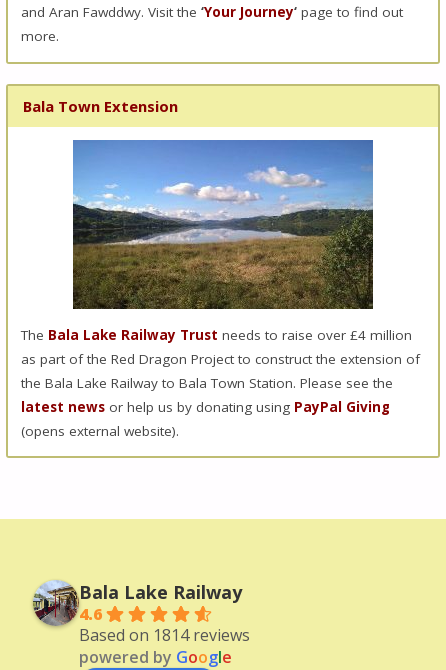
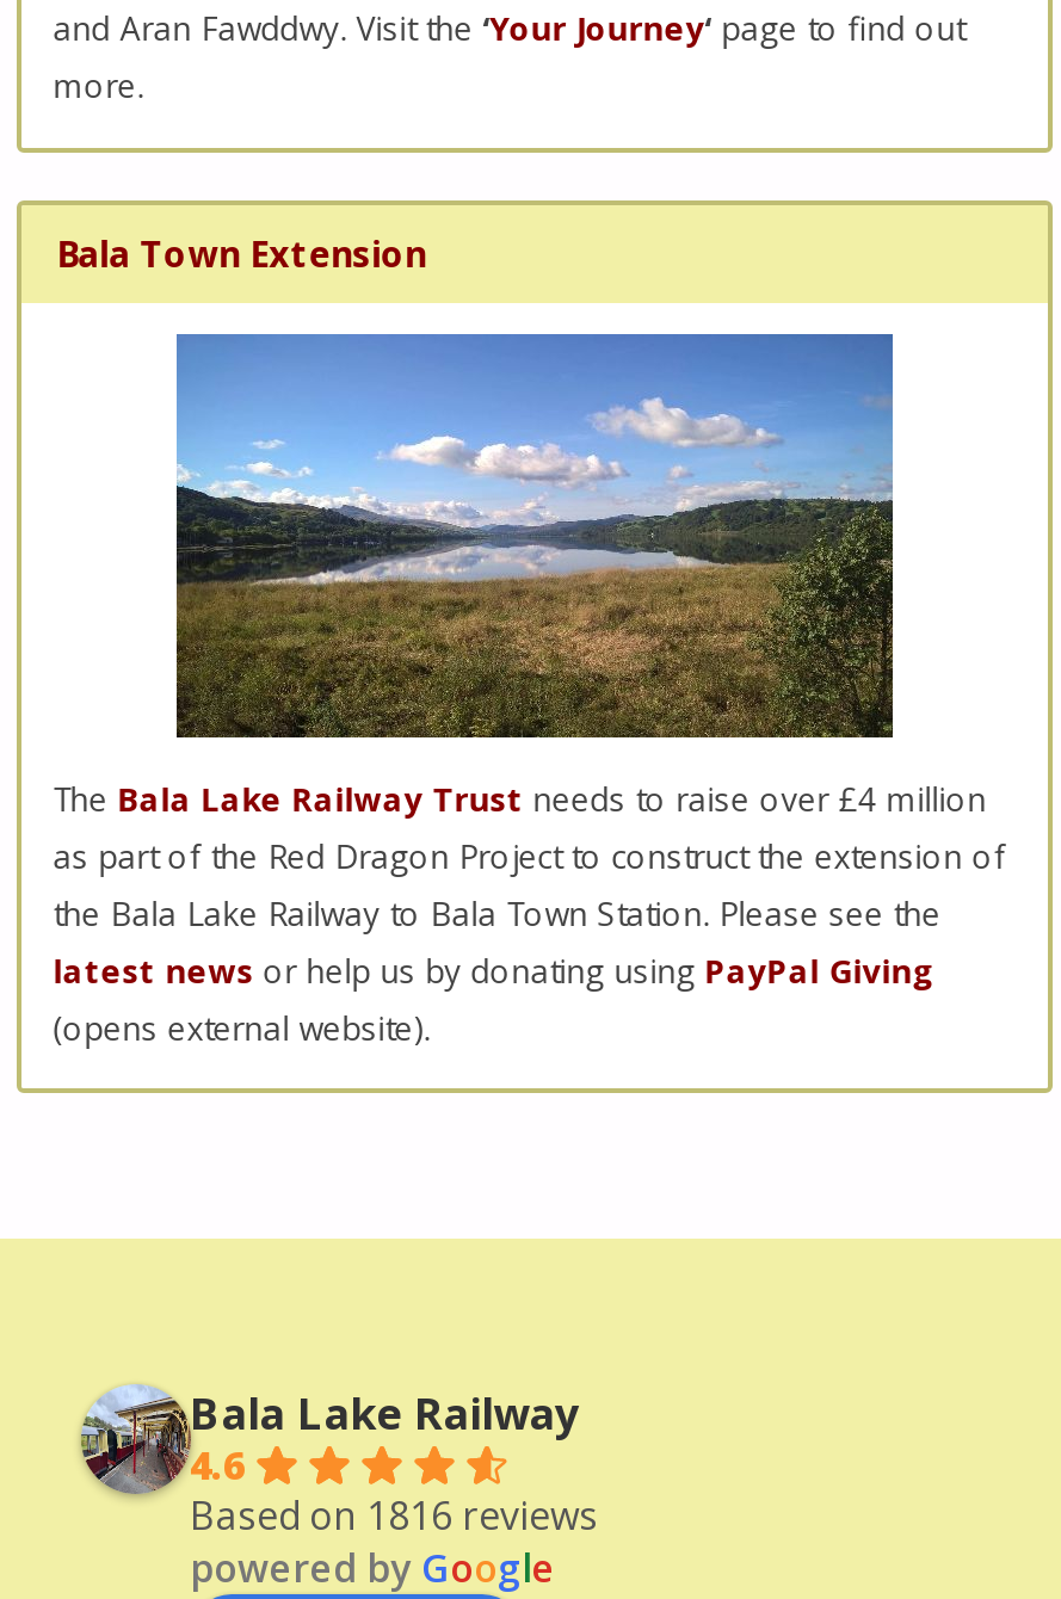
[78,623,249,645] Based on 1814 reviews -> [190,1488,598,1541] Based on 1816 reviews

